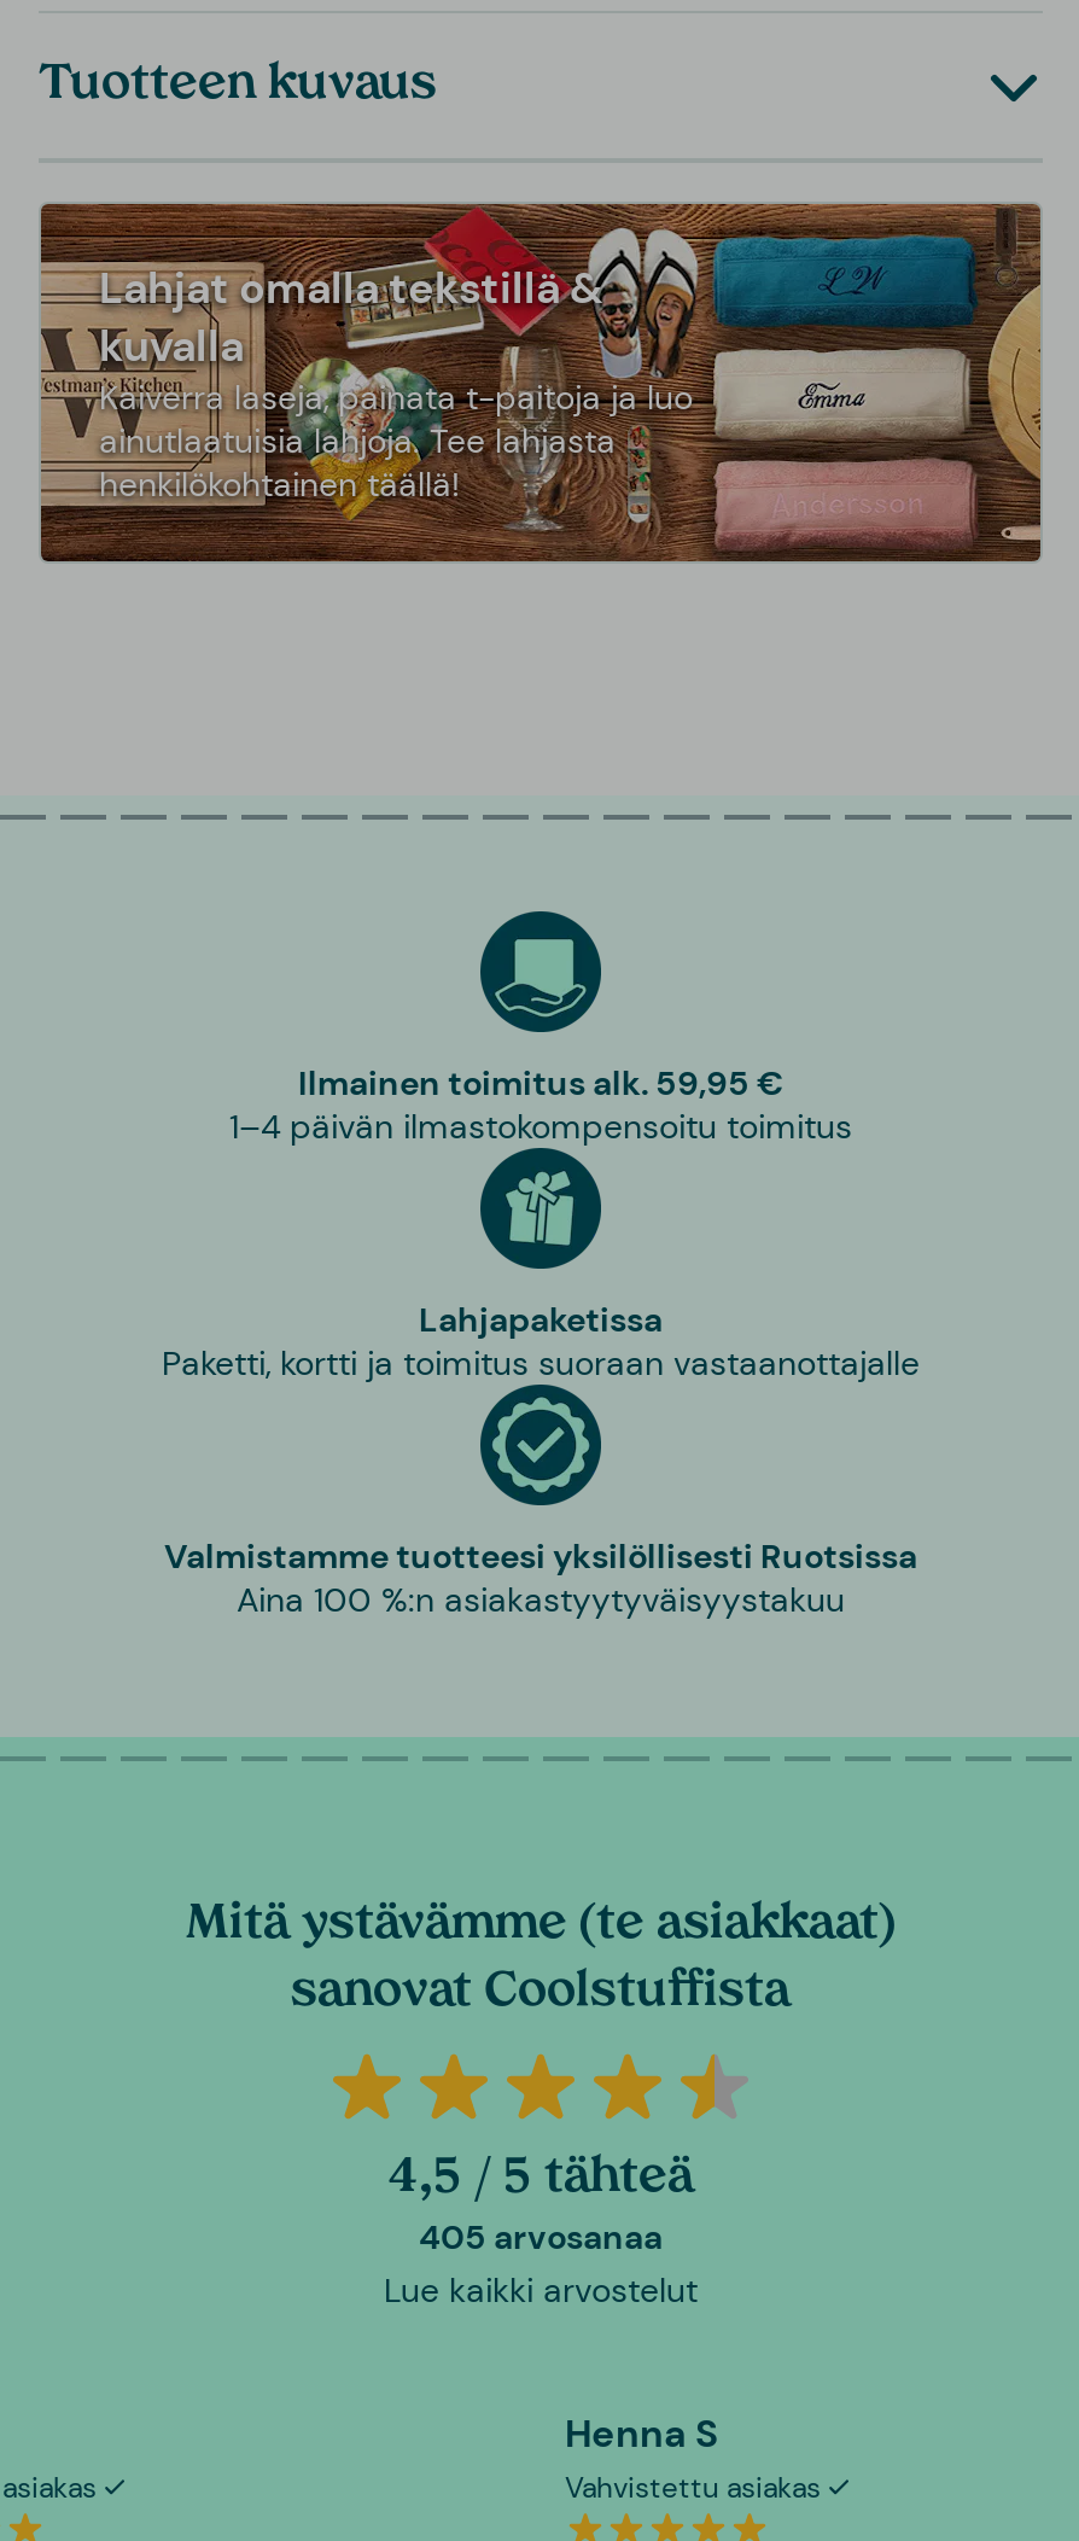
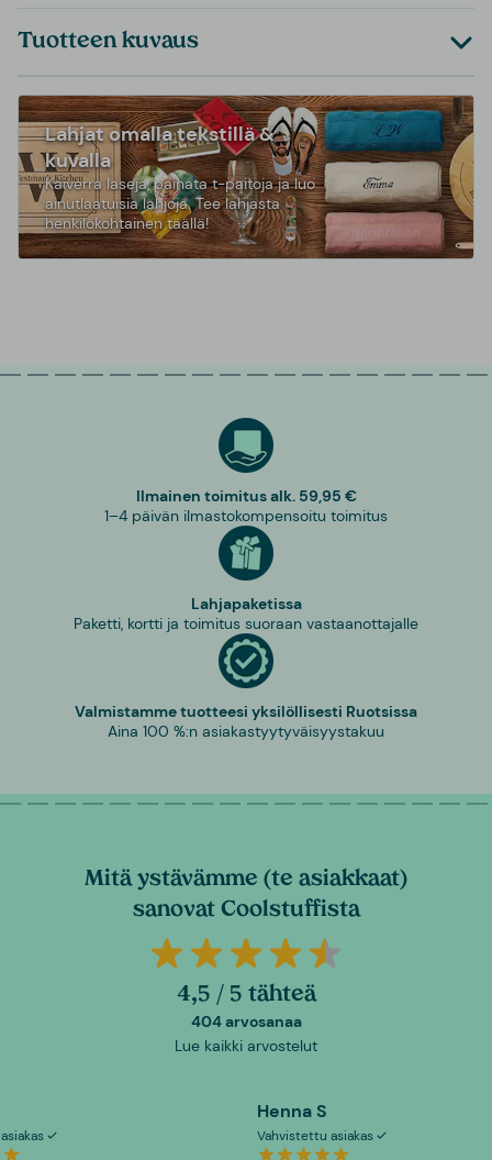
[419,2216,663,2259] 405 arvosanaa -> [191,1012,301,1032] 404 arvosanaa

